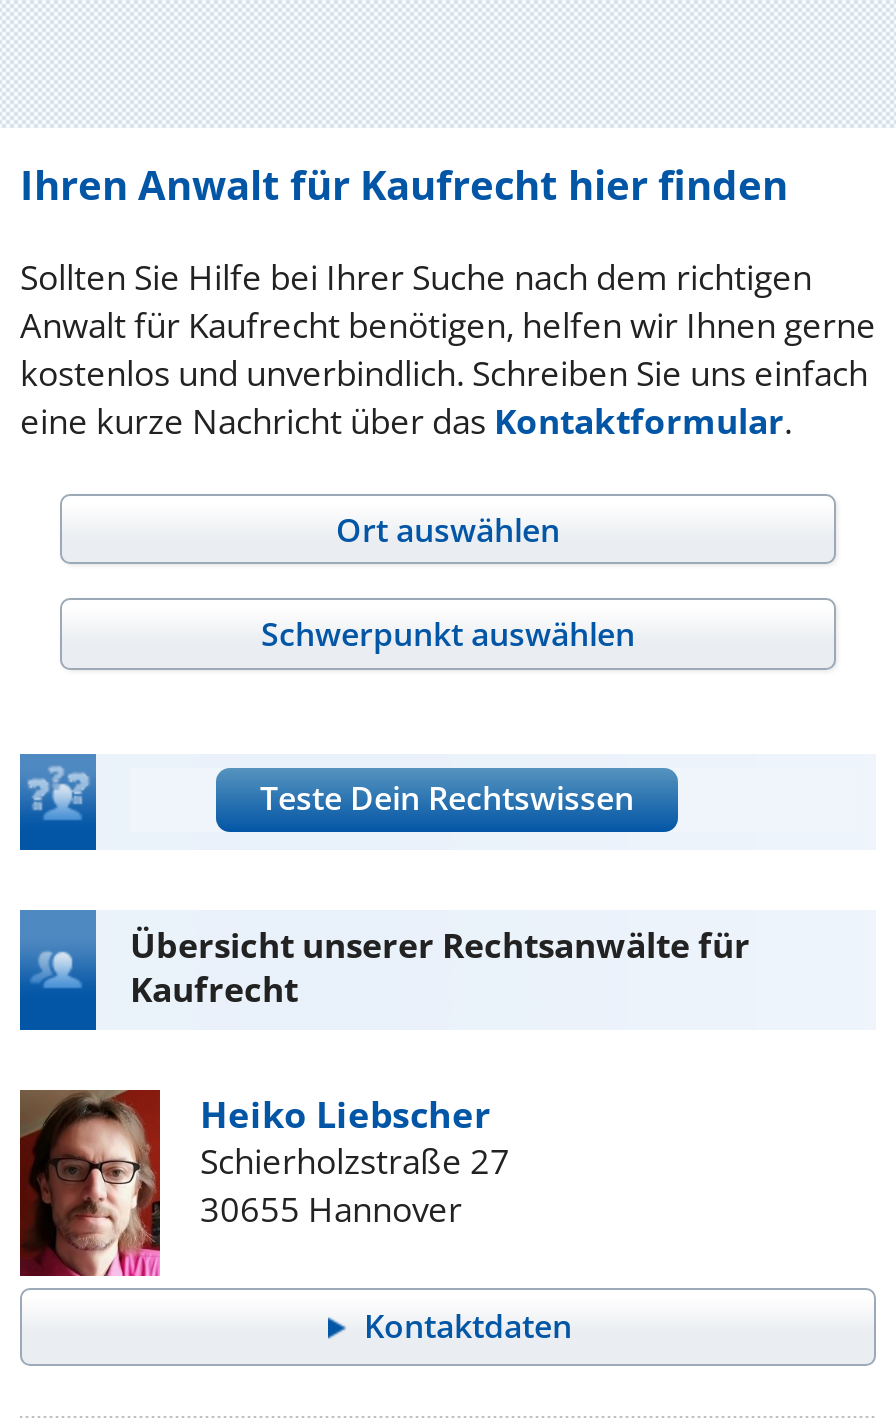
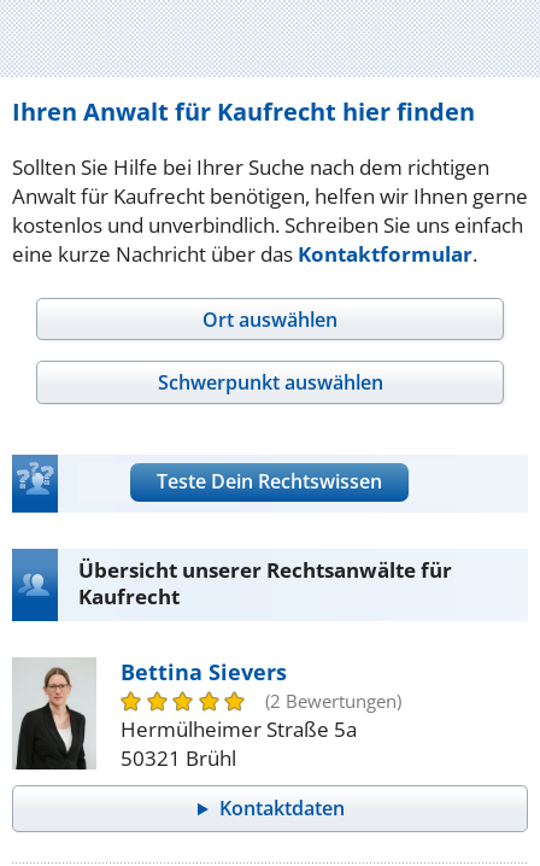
[18,1090,510,1278] [image] | Heiko Liebscher | Schierholzstraße 27 | 30655 Hannover -> [12,657,401,772] [image] | Bettina Sievers | (2 Bewertungen) | Hermülheimer Straße 5a | 50321 Brühl

